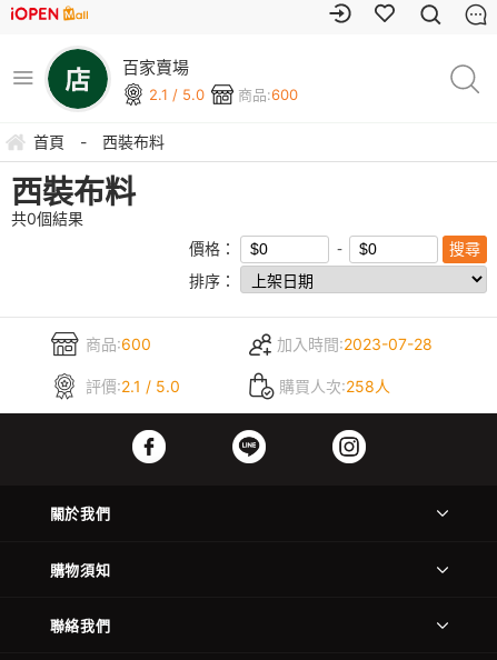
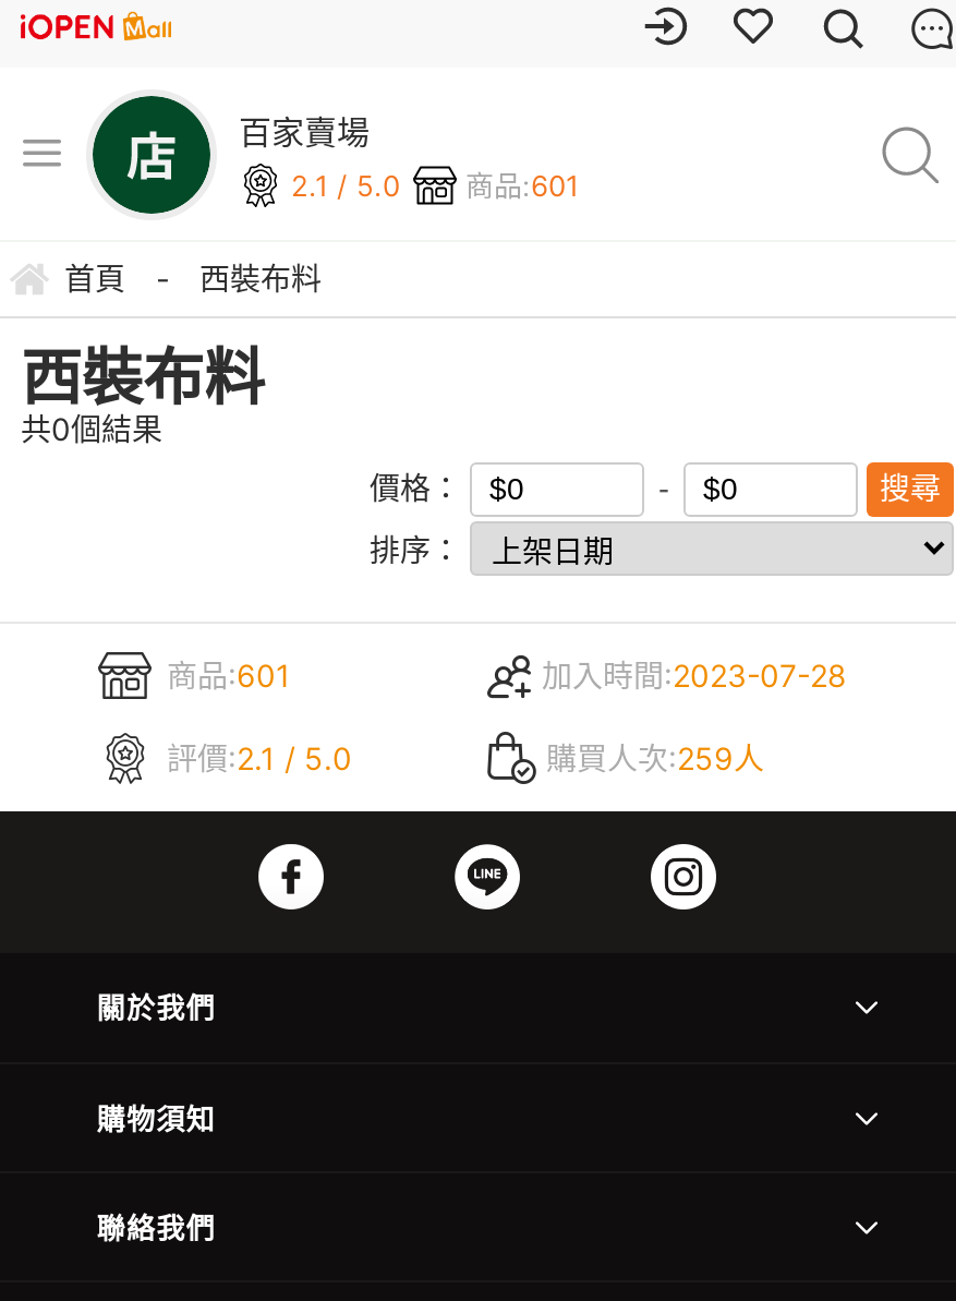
[149,86,298,103] 2.1 / 5.0 商品:600 -> [291,168,579,203] 2.1 / 5.0 商品:601
[86,334,151,353] 商品:600 -> [167,655,291,692] 商品:601
[279,376,390,395] 購買人次:258人 -> [546,738,764,775] 購買人次:259人

